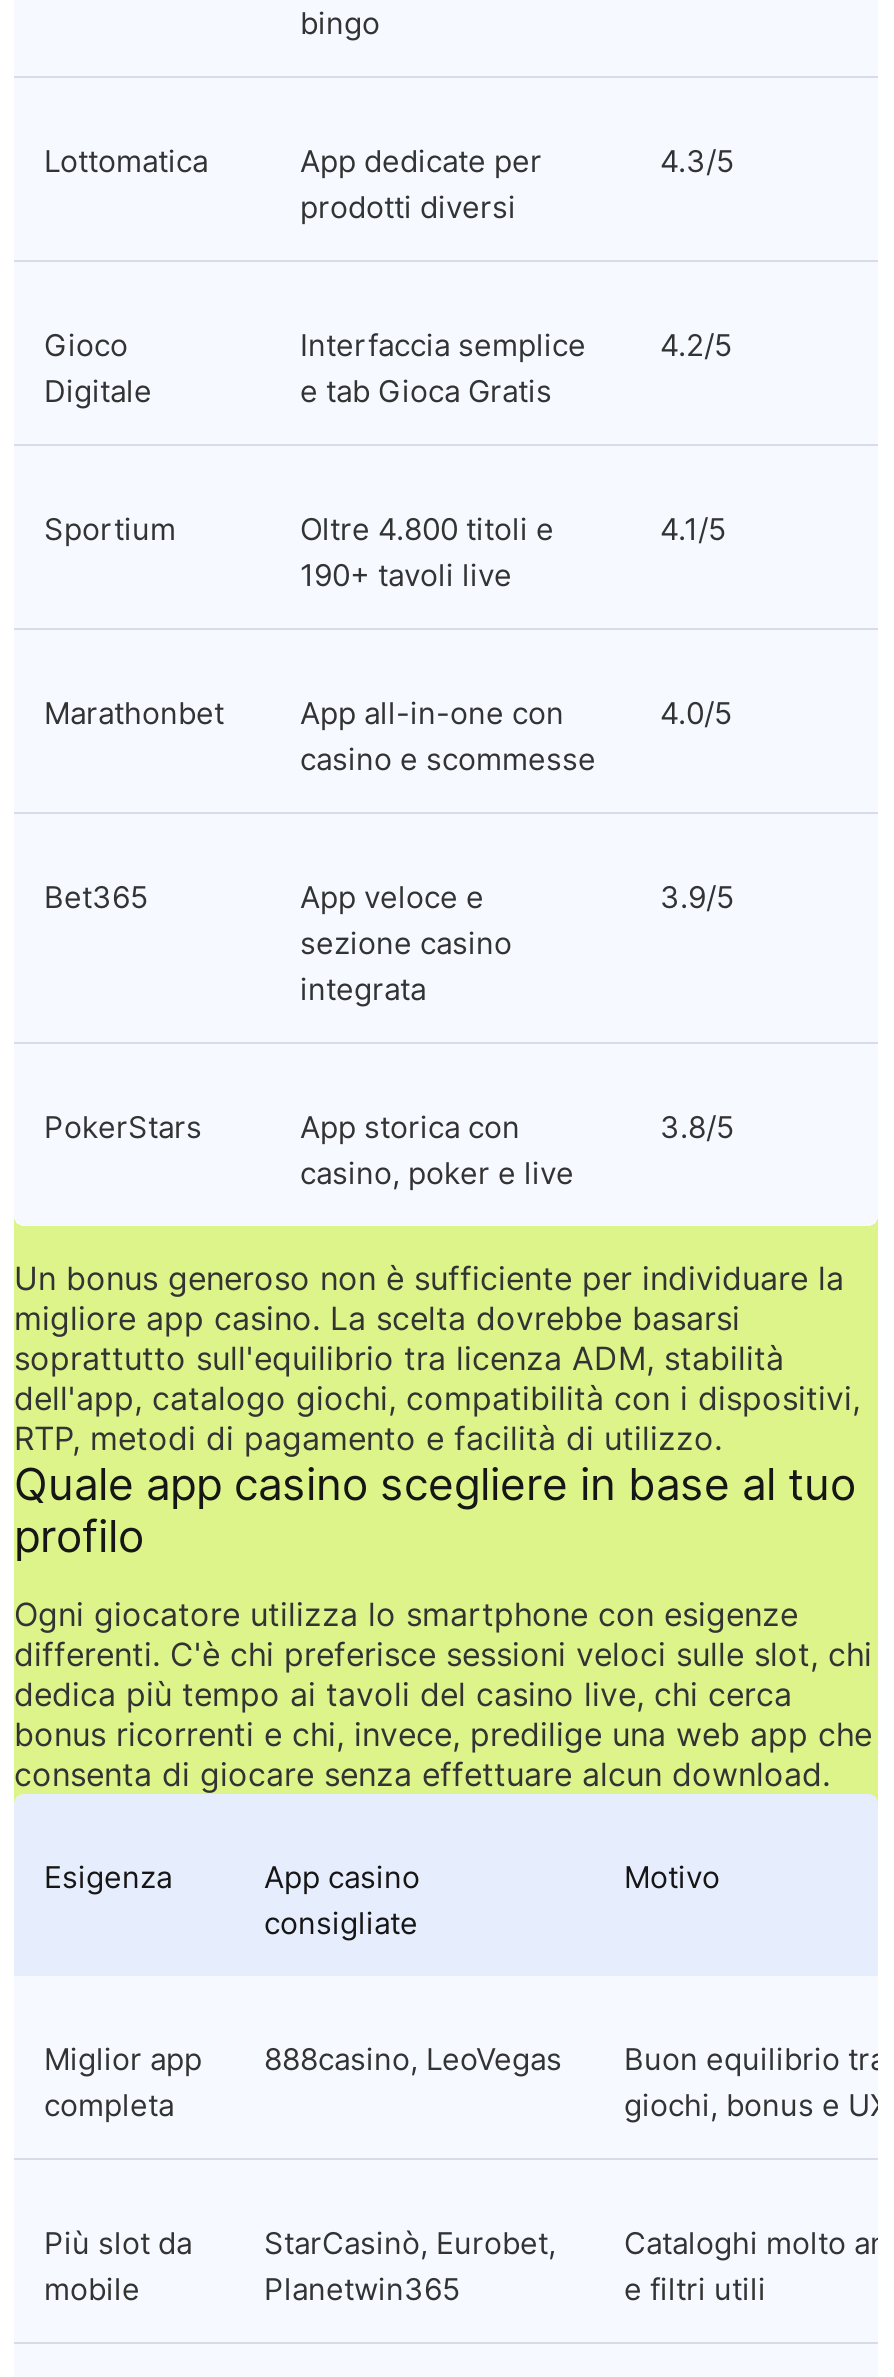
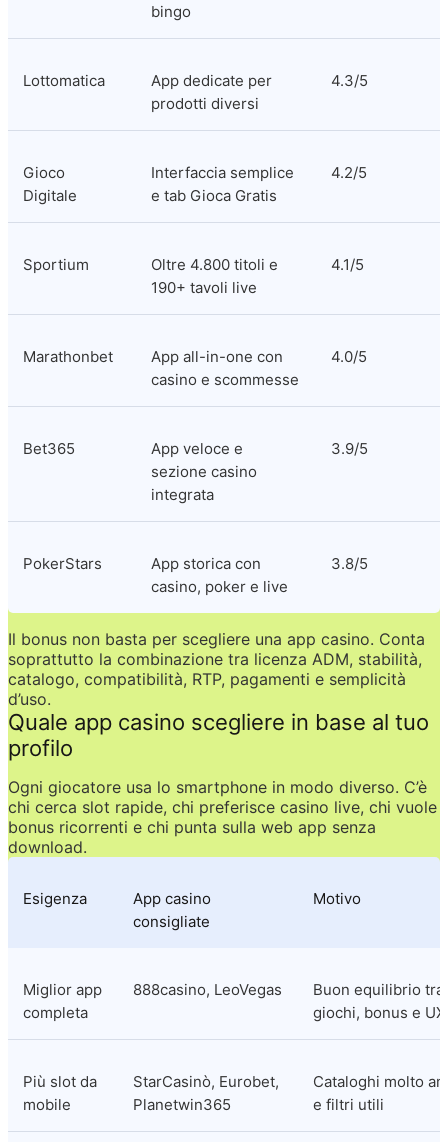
[14,1258,860,1458] Un bonus generoso non è sufficiente per individuare la | migliore app casino. La scelta dovrebbe basarsi | soprattutto sull'equilibrio tra licenza ADM, stabilità | dell'app, catalogo giochi, compatibilità con i dispositivi, | RTP, metodi di pagamento e facilità di utilizzo. -> [8,629,425,709] Il bonus non basta per scegliere una app casino. Conta | soprattutto la combinazione tra licenza ADM, stabilità, | catalogo, compatibilità, RTP, pagamenti e semplicità | d’uso.
[14,1594,872,1794] Ogni giocatore utilizza lo smartphone con esigenze | differenti. C'è chi preferisce sessioni veloci sulle slot, chi | dedica più tempo ai tavoli del casino live, chi cerca | bonus ricorrenti e chi, invece, predilige una web app che | consenta di giocare senza effettuare alcun download. -> [8,777,437,857] Ogni giocatore usa lo smartphone in modo diverso. C’è | chi cerca slot rapide, chi preferisce casino live, chi vuole | bonus ricorrenti e chi punta sulla web app senza | download.

